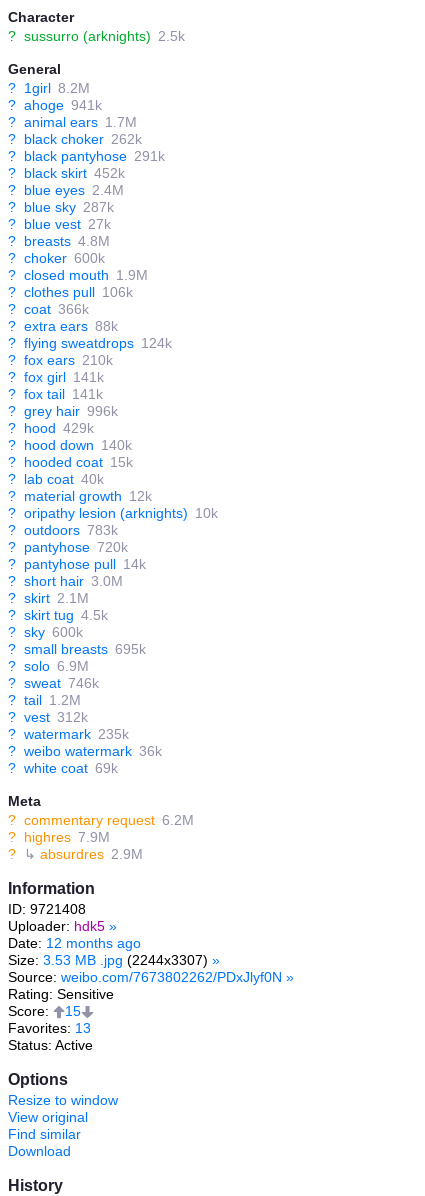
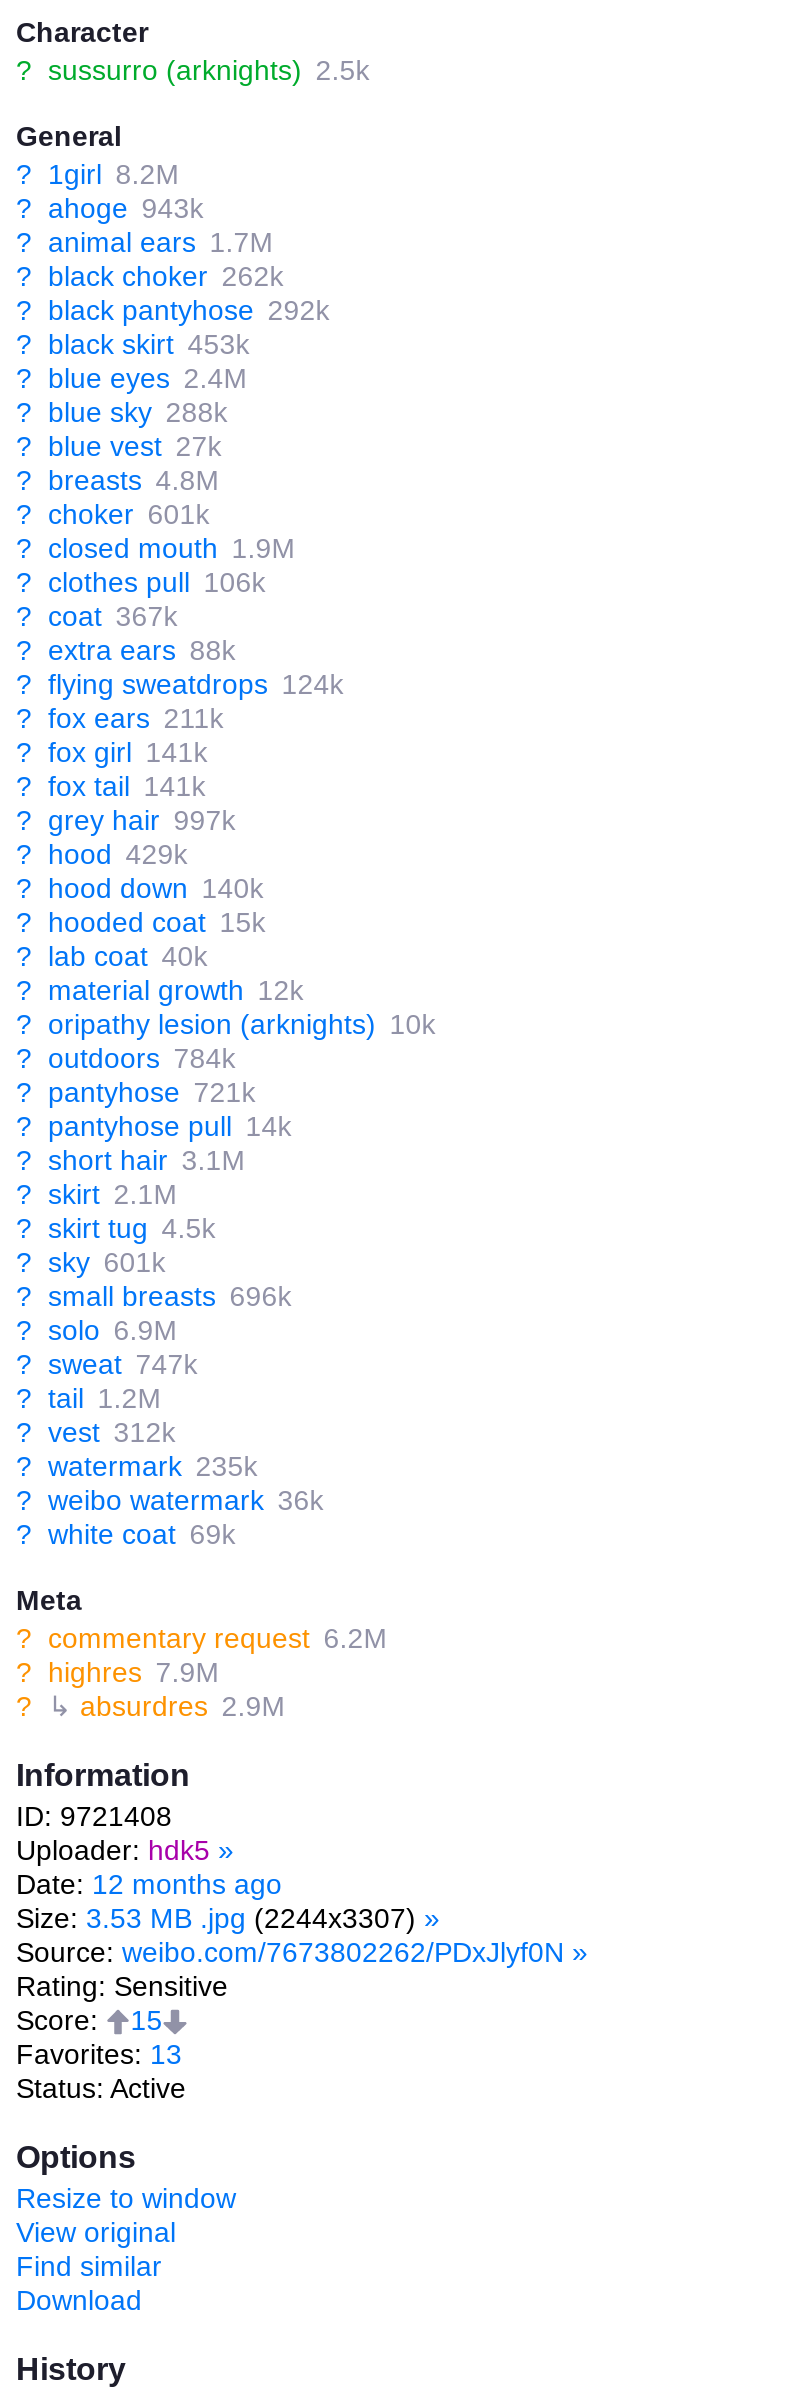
[8,97,102,113] ? ahoge 941k -> [16,192,204,224] ? ahoge 943k
[8,148,165,164] ? black pantyhose 291k -> [16,294,330,326] ? black pantyhose 292k
[8,165,125,181] ? black skirt 452k -> [16,328,250,360] ? black skirt 453k
[8,199,114,215] ? blue sky 287k -> [16,396,228,428] ? blue sky 288k
[8,250,105,266] ? choker 600k -> [16,498,210,530] ? choker 601k
[8,301,89,317] ? coat 366k -> [16,600,178,632] ? coat 367k
[8,352,113,368] ? fox ears 210k -> [16,702,224,734] ? fox ears 211k
[8,403,118,419] ? grey hair 996k -> [16,804,236,836] ? grey hair 997k
[8,522,118,538] ? outdoors 783k -> [16,1042,236,1074] ? outdoors 784k
[8,539,128,555] ? pantyhose 720k -> [16,1076,256,1108] ? pantyhose 721k
[8,573,123,589] ? short hair 3.0M -> [16,1144,246,1176] ? short hair 3.1M
[8,624,83,640] ? sky 600k -> [16,1246,166,1278] ? sky 601k
[8,641,146,657] ? small breasts 695k -> [16,1280,292,1312] ? small breasts 696k
[8,675,99,691] ? sweat 746k -> [16,1348,198,1380] ? sweat 747k

